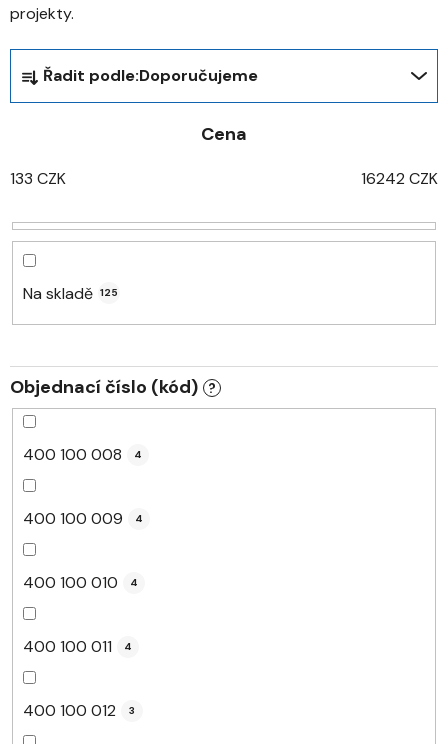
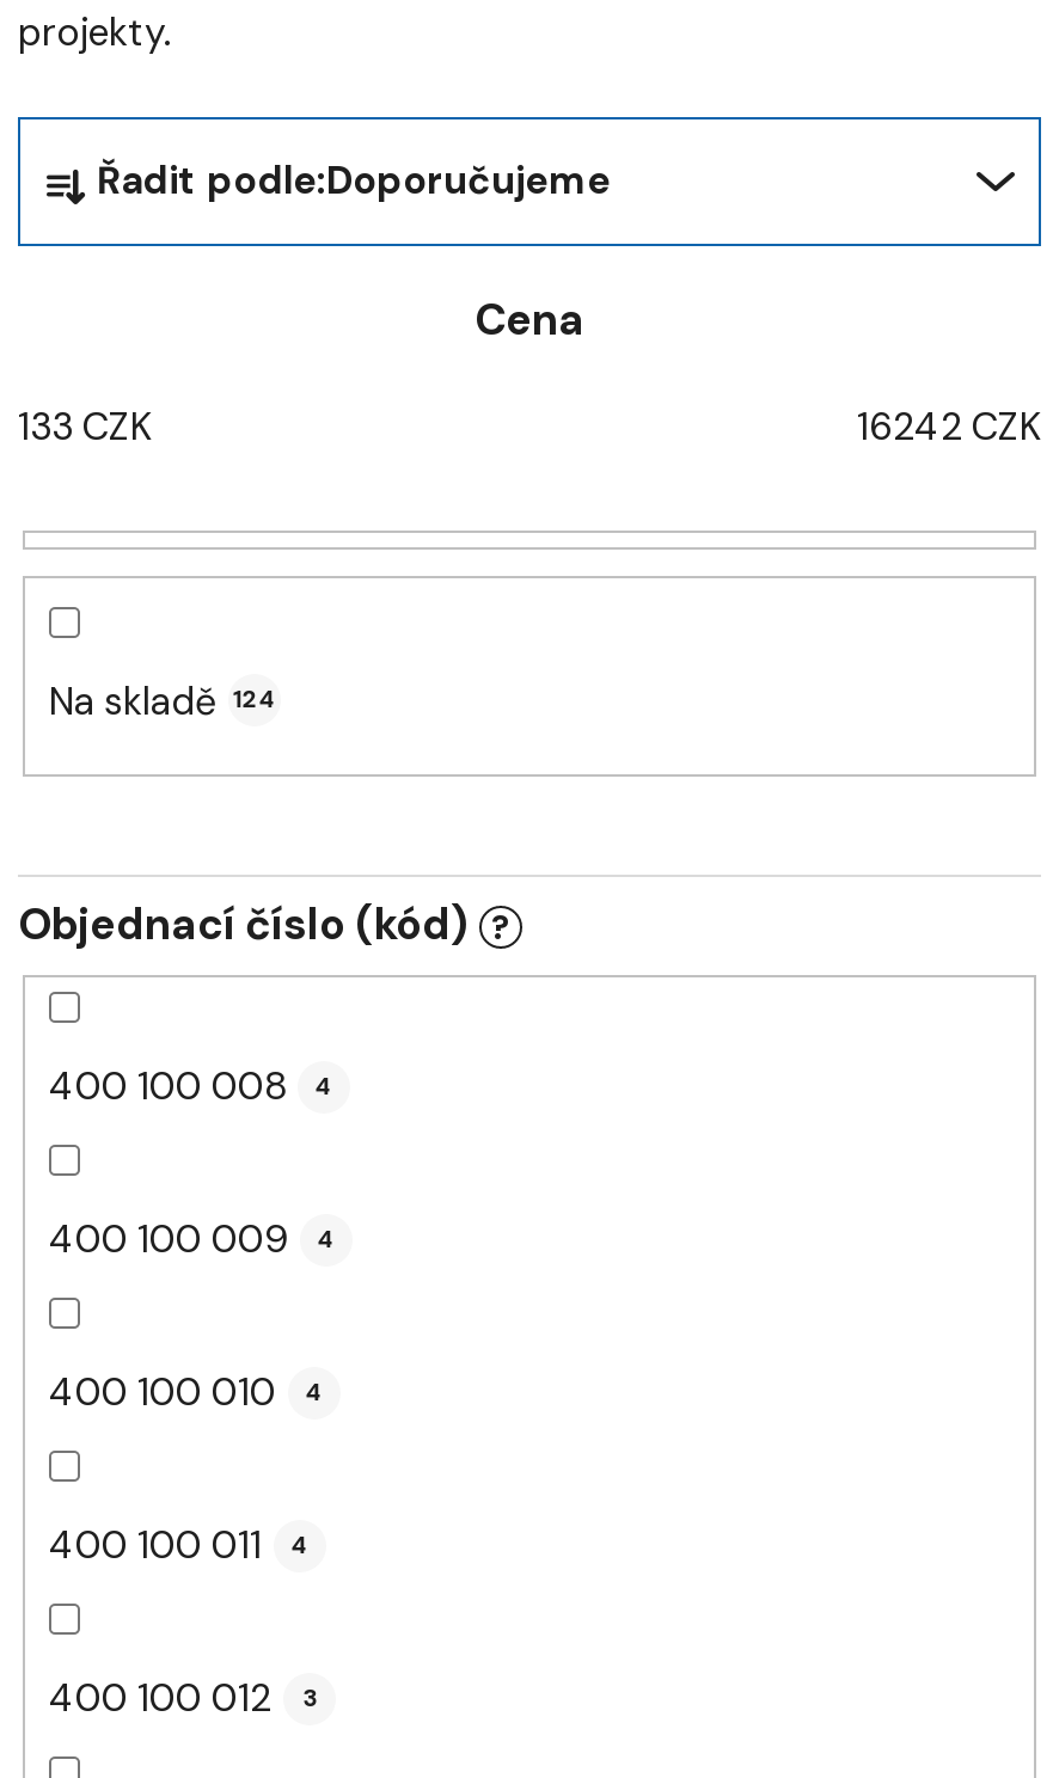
[23,283,118,304] Na skladě 125 -> [49,676,278,726] Na skladě 124

